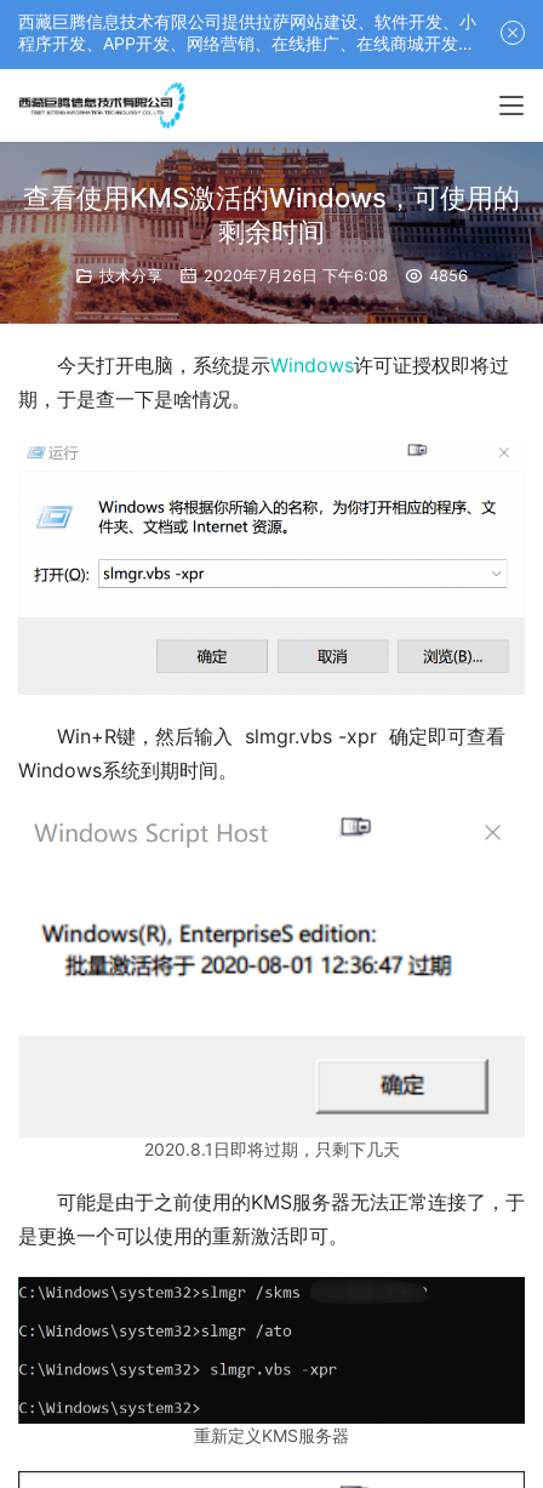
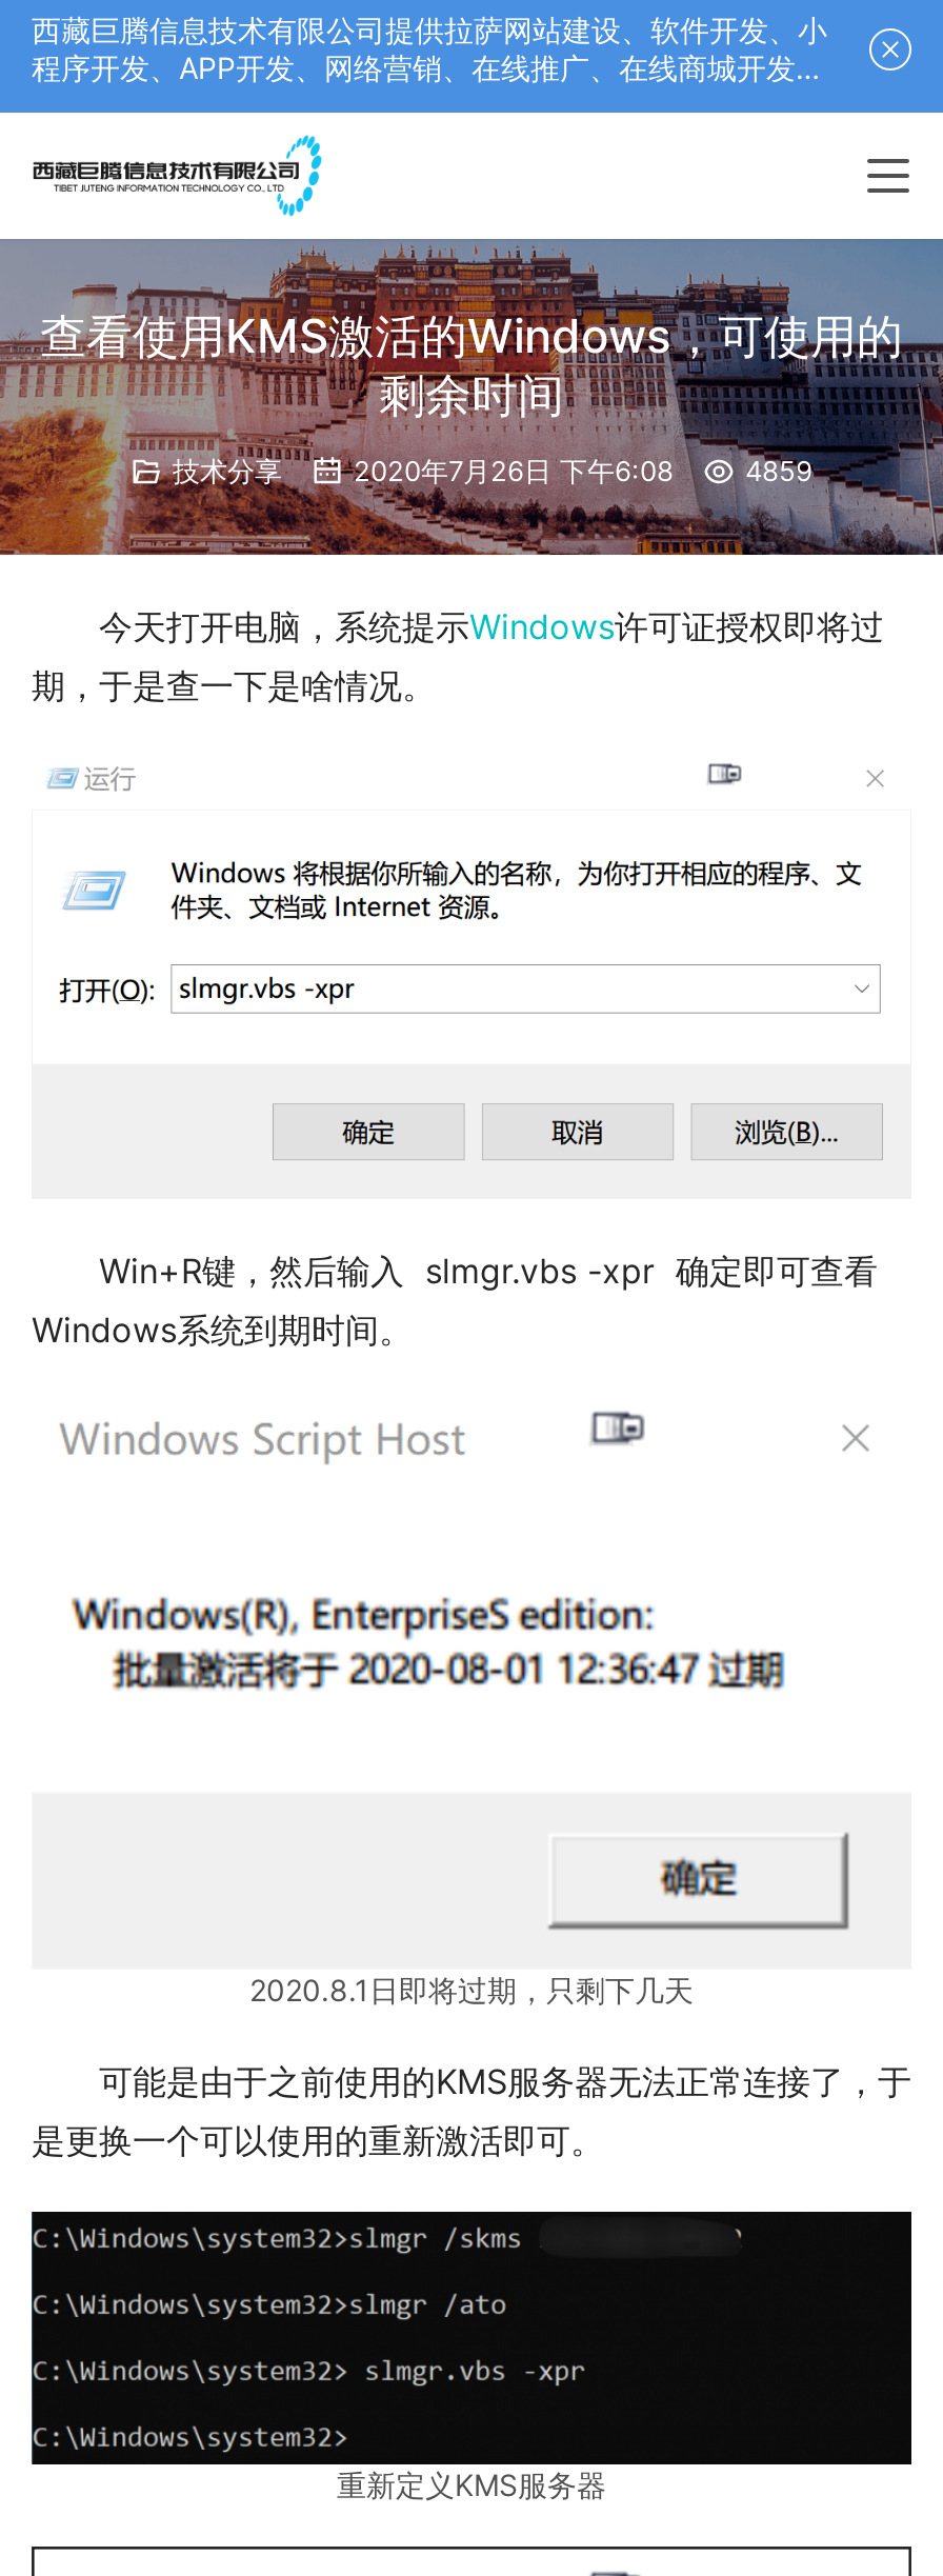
[99,266,468,285] 技术分享 2020年7月26日 下午6:08 4856 -> [173,454,812,487] 技术分享 2020年7月26日 下午6:08 4859

